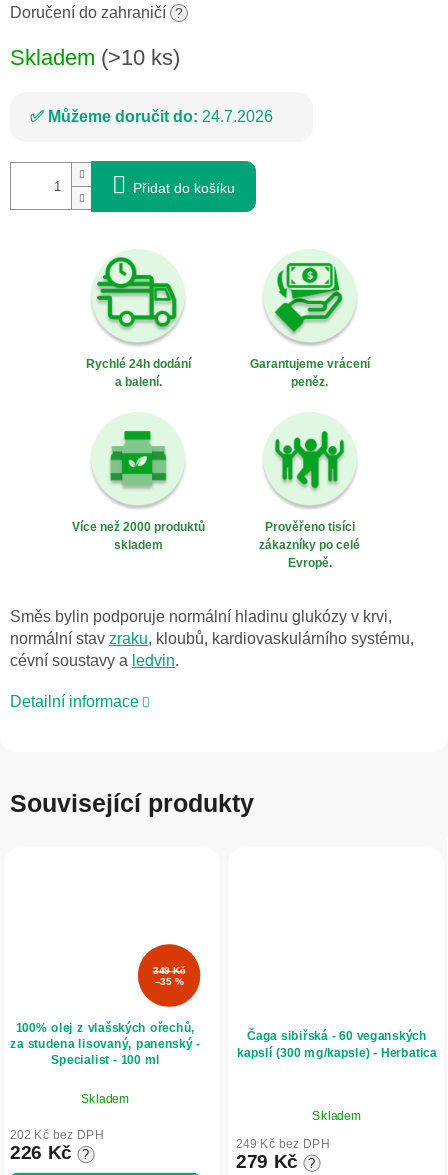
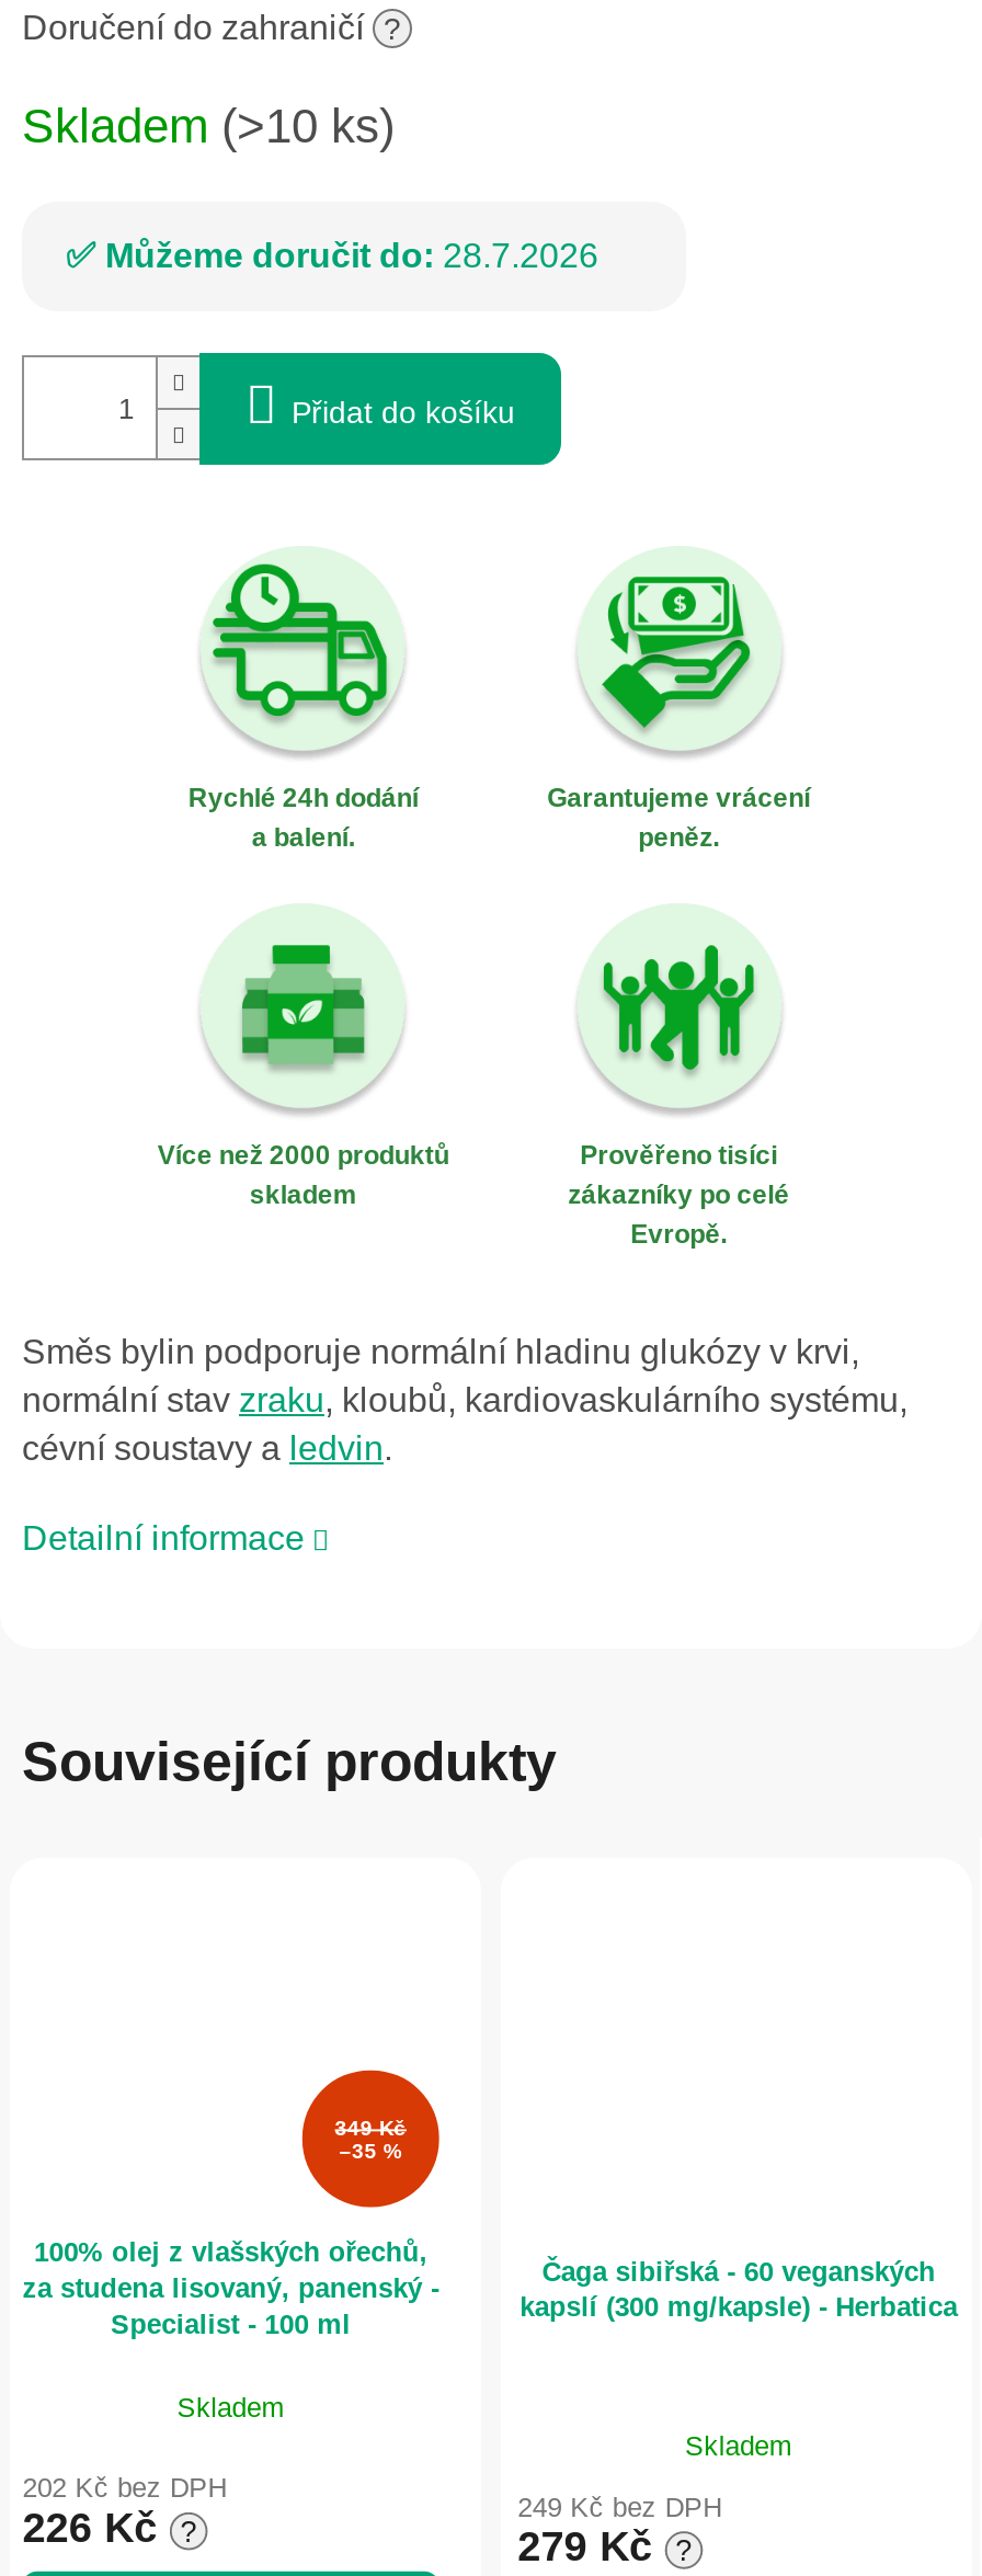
[48,108,273,125] Můžeme doručit do: 24.7.2026 -> [105,236,598,273] Můžeme doručit do: 28.7.2026

